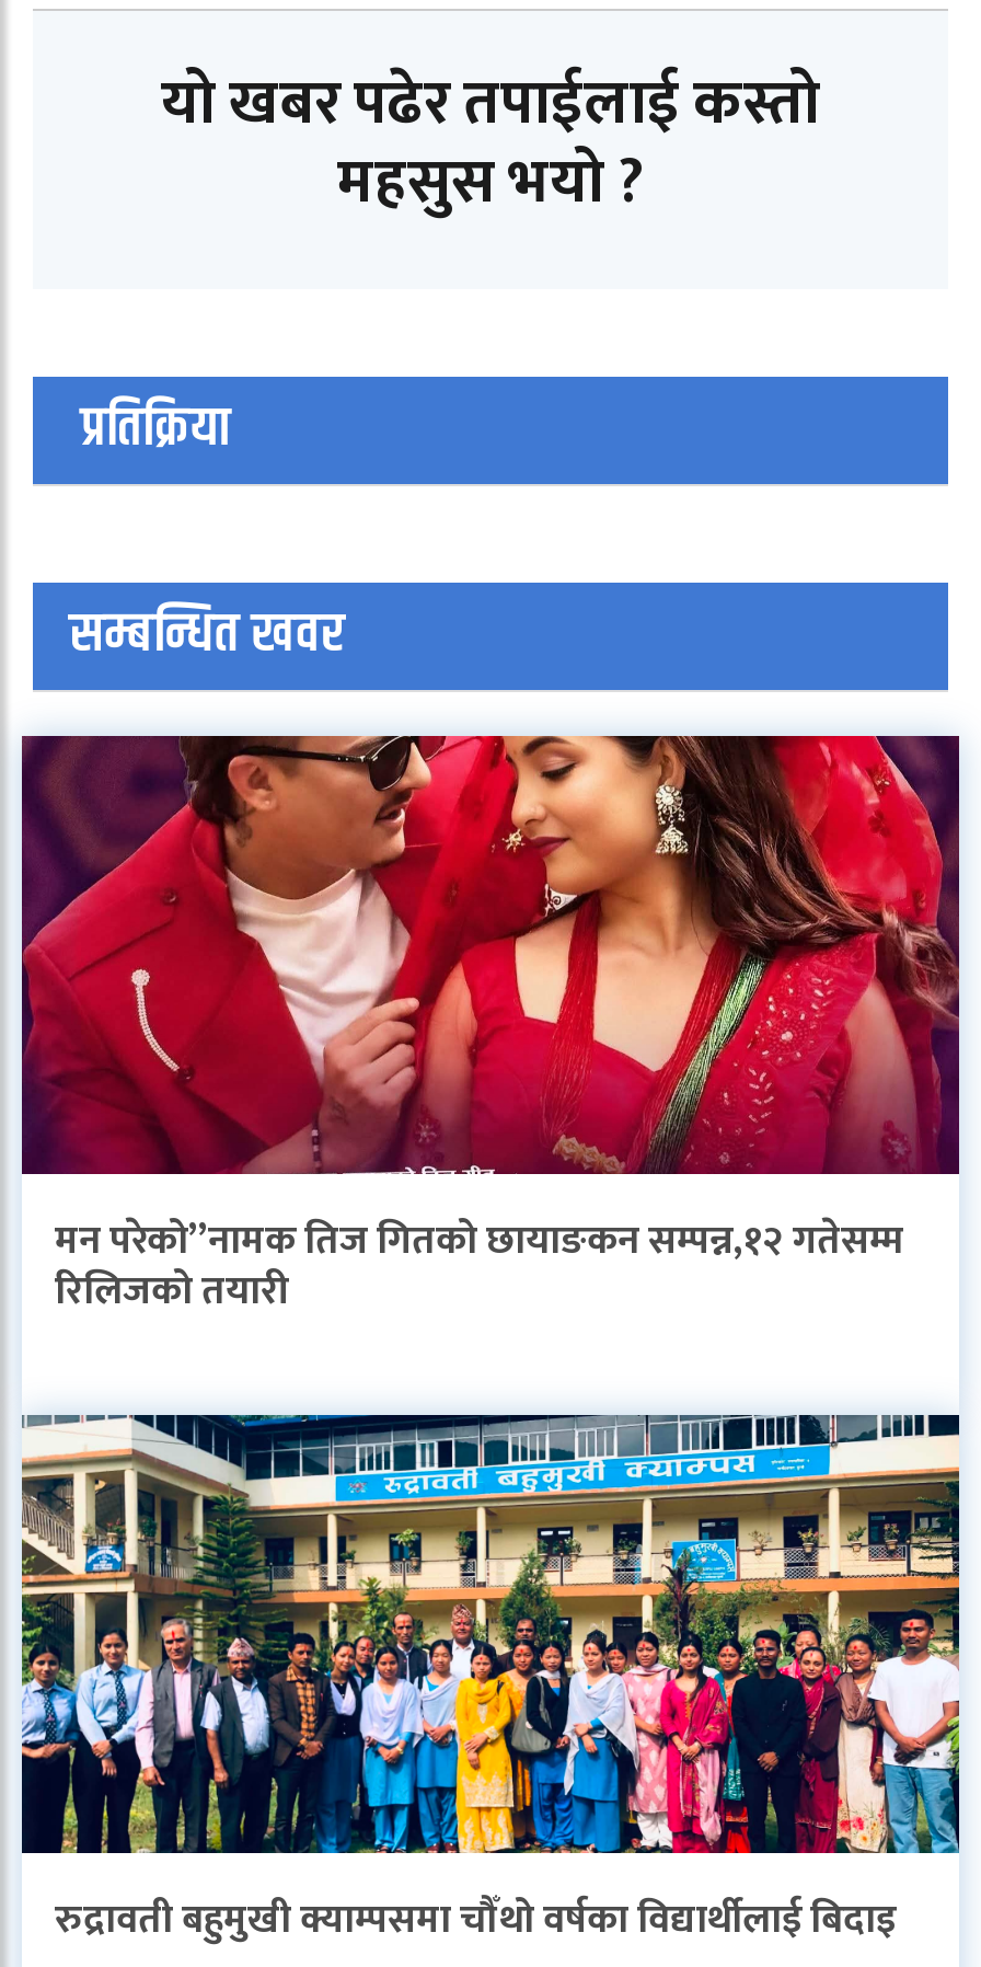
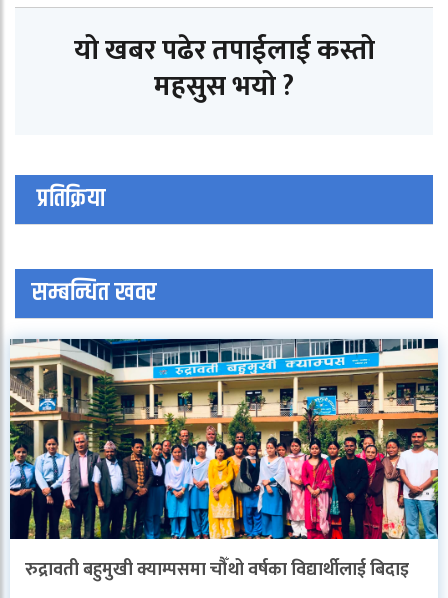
[20,734,961,1326] [image] | मन परेको”नामक तिज गितको छायाङकन सम्पन्न,१२ गतेसम्म | रिलिजको तयारी -> none

